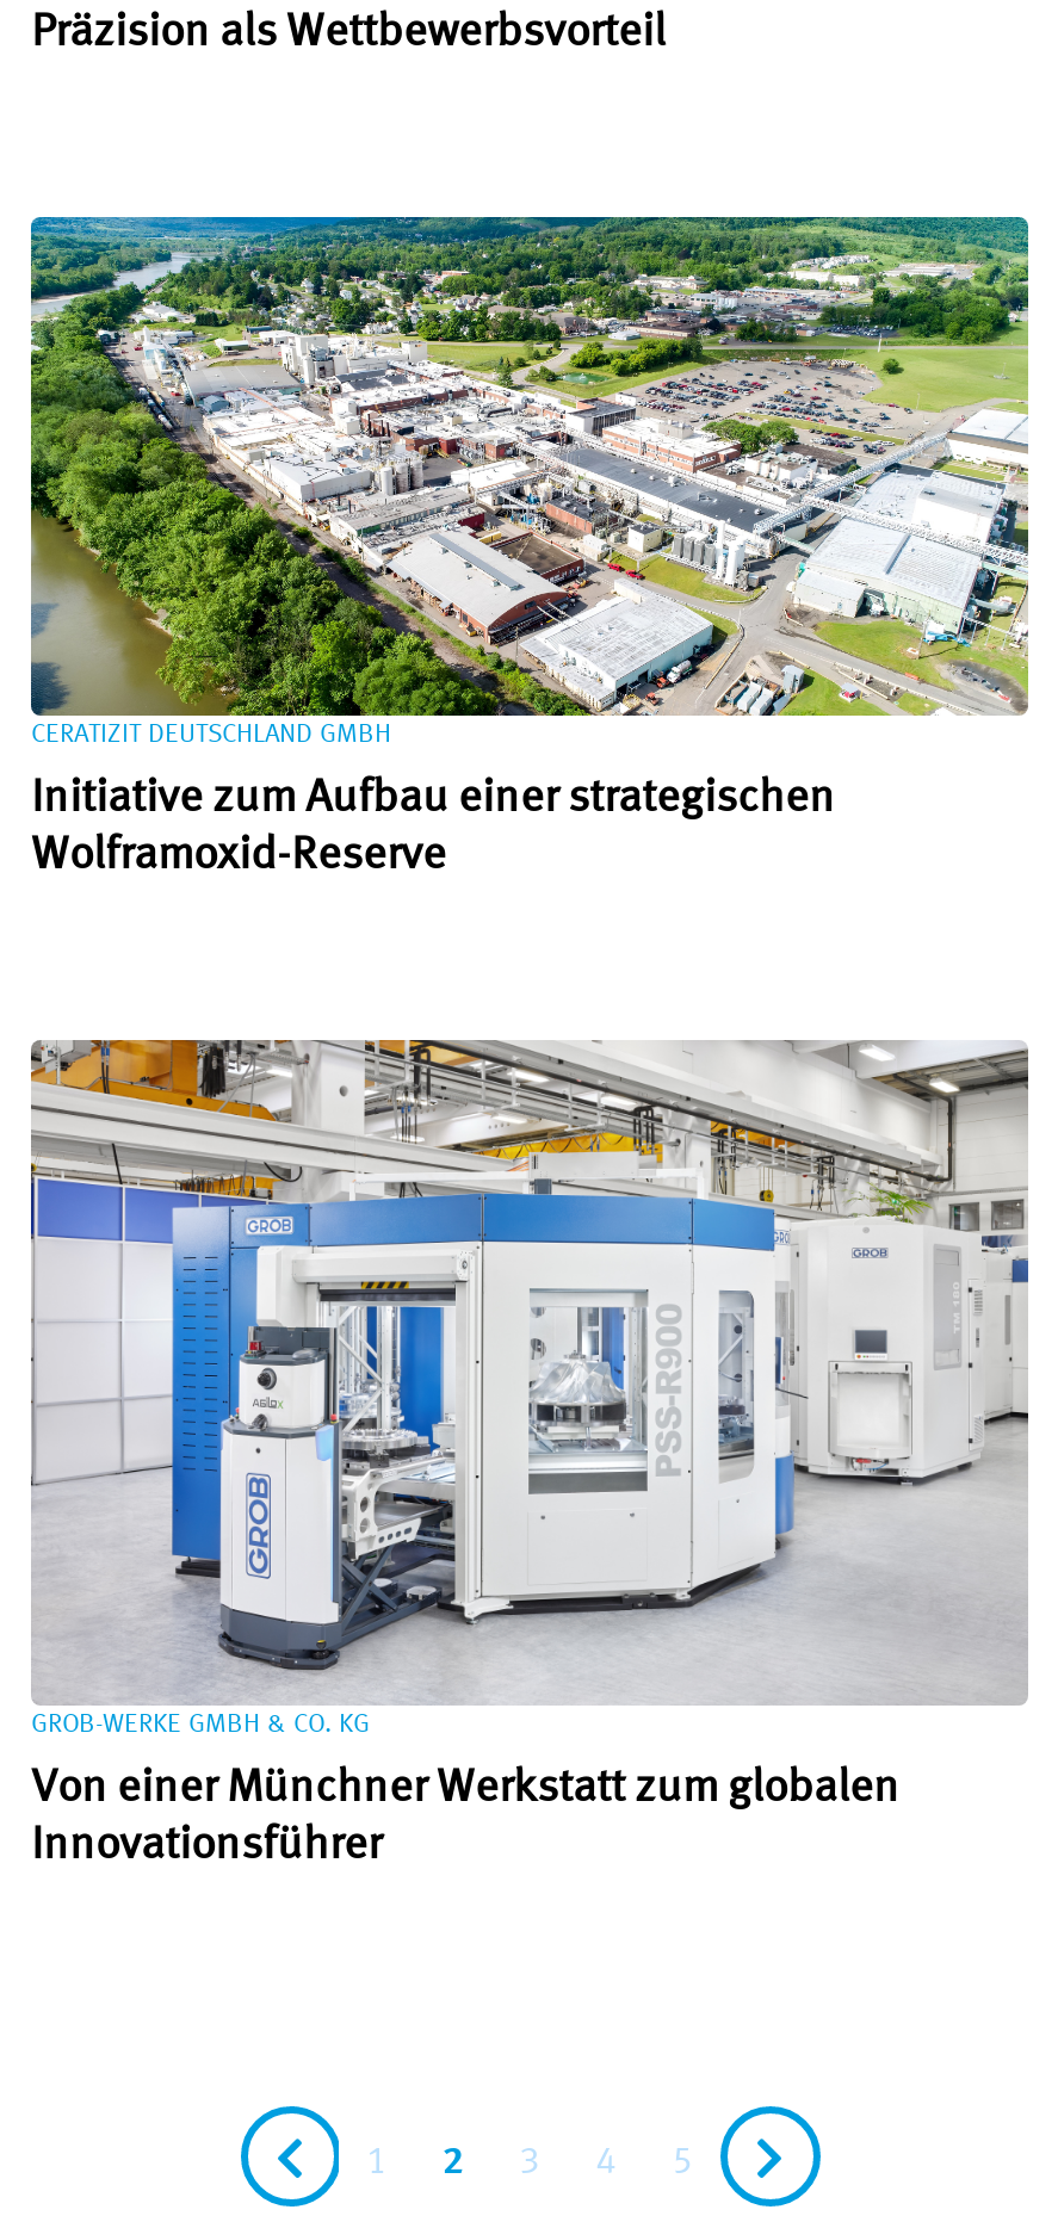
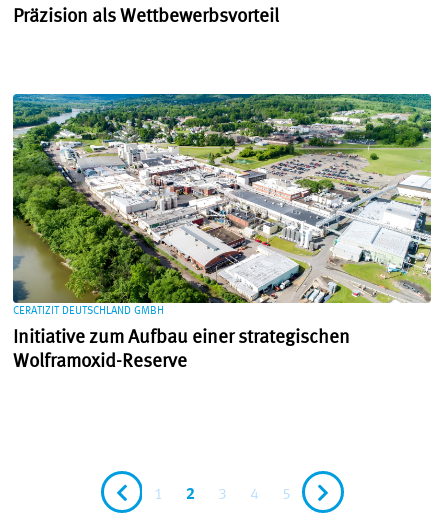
[29,1038,1031,1871] [image] | GROB-WERKE GMBH & CO. KG | Von einer Münchner Werkstatt zum globalen | Innovationsführer -> none

